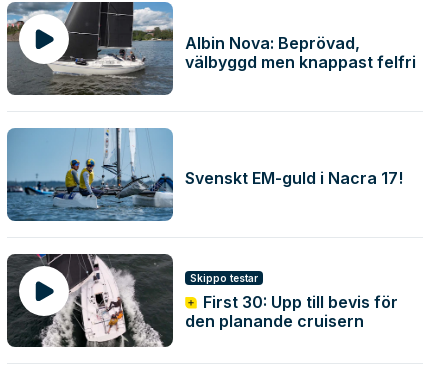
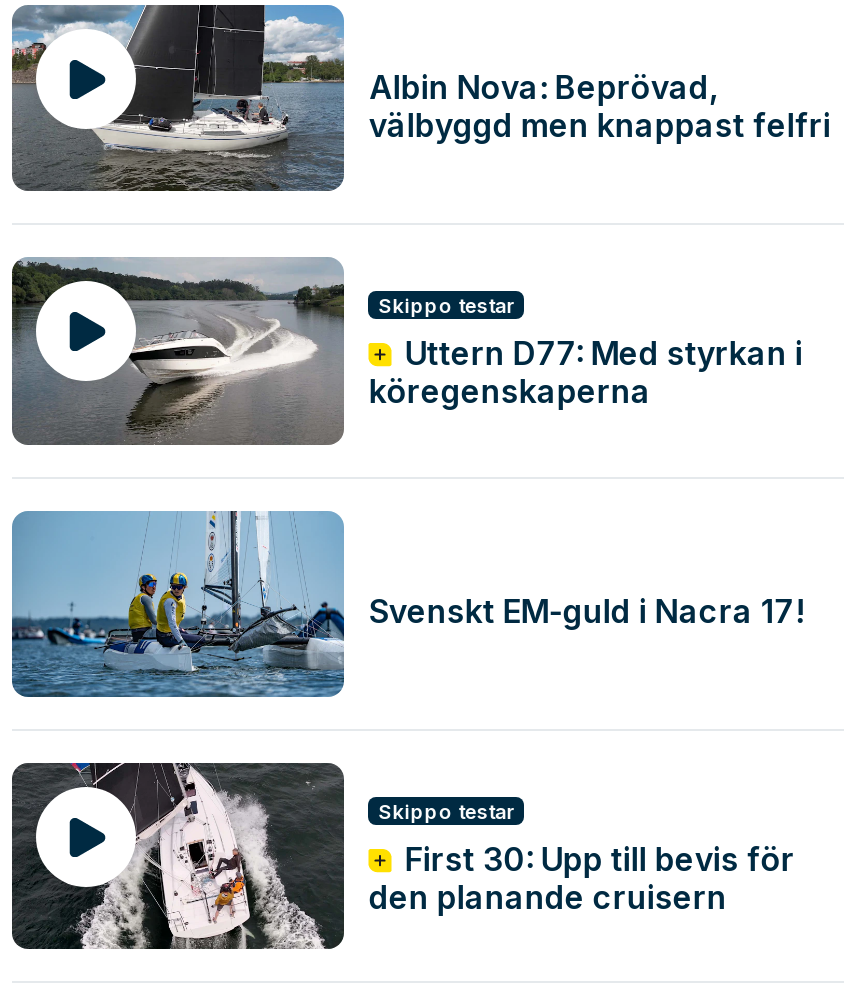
none -> [10,259,803,445] [image] | Skippo testar | Uttern D77: Med styrkan i | köregenskaperna

